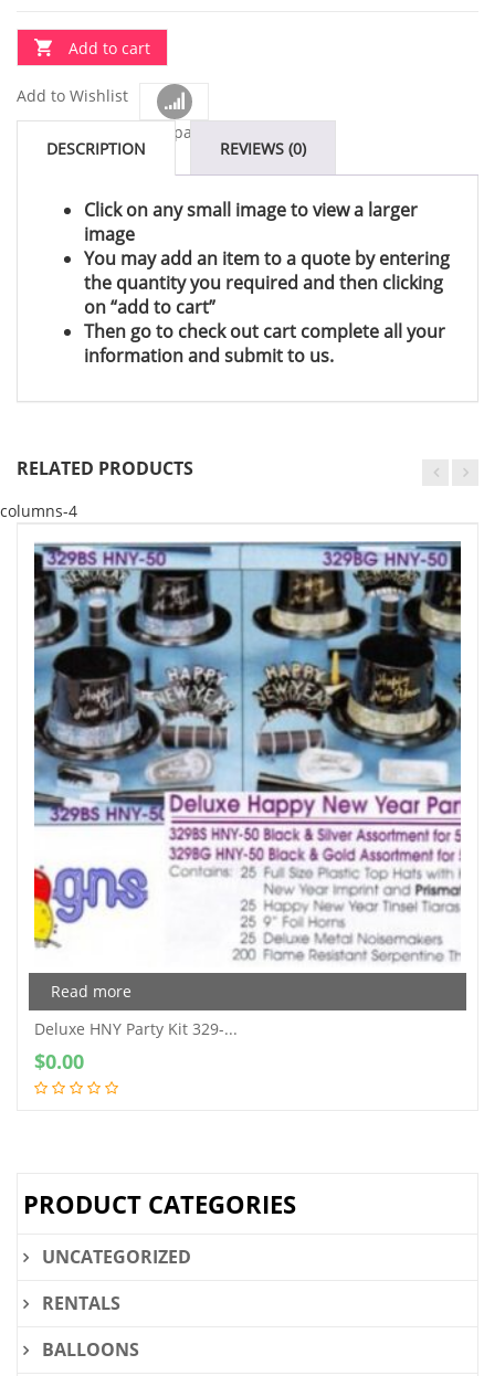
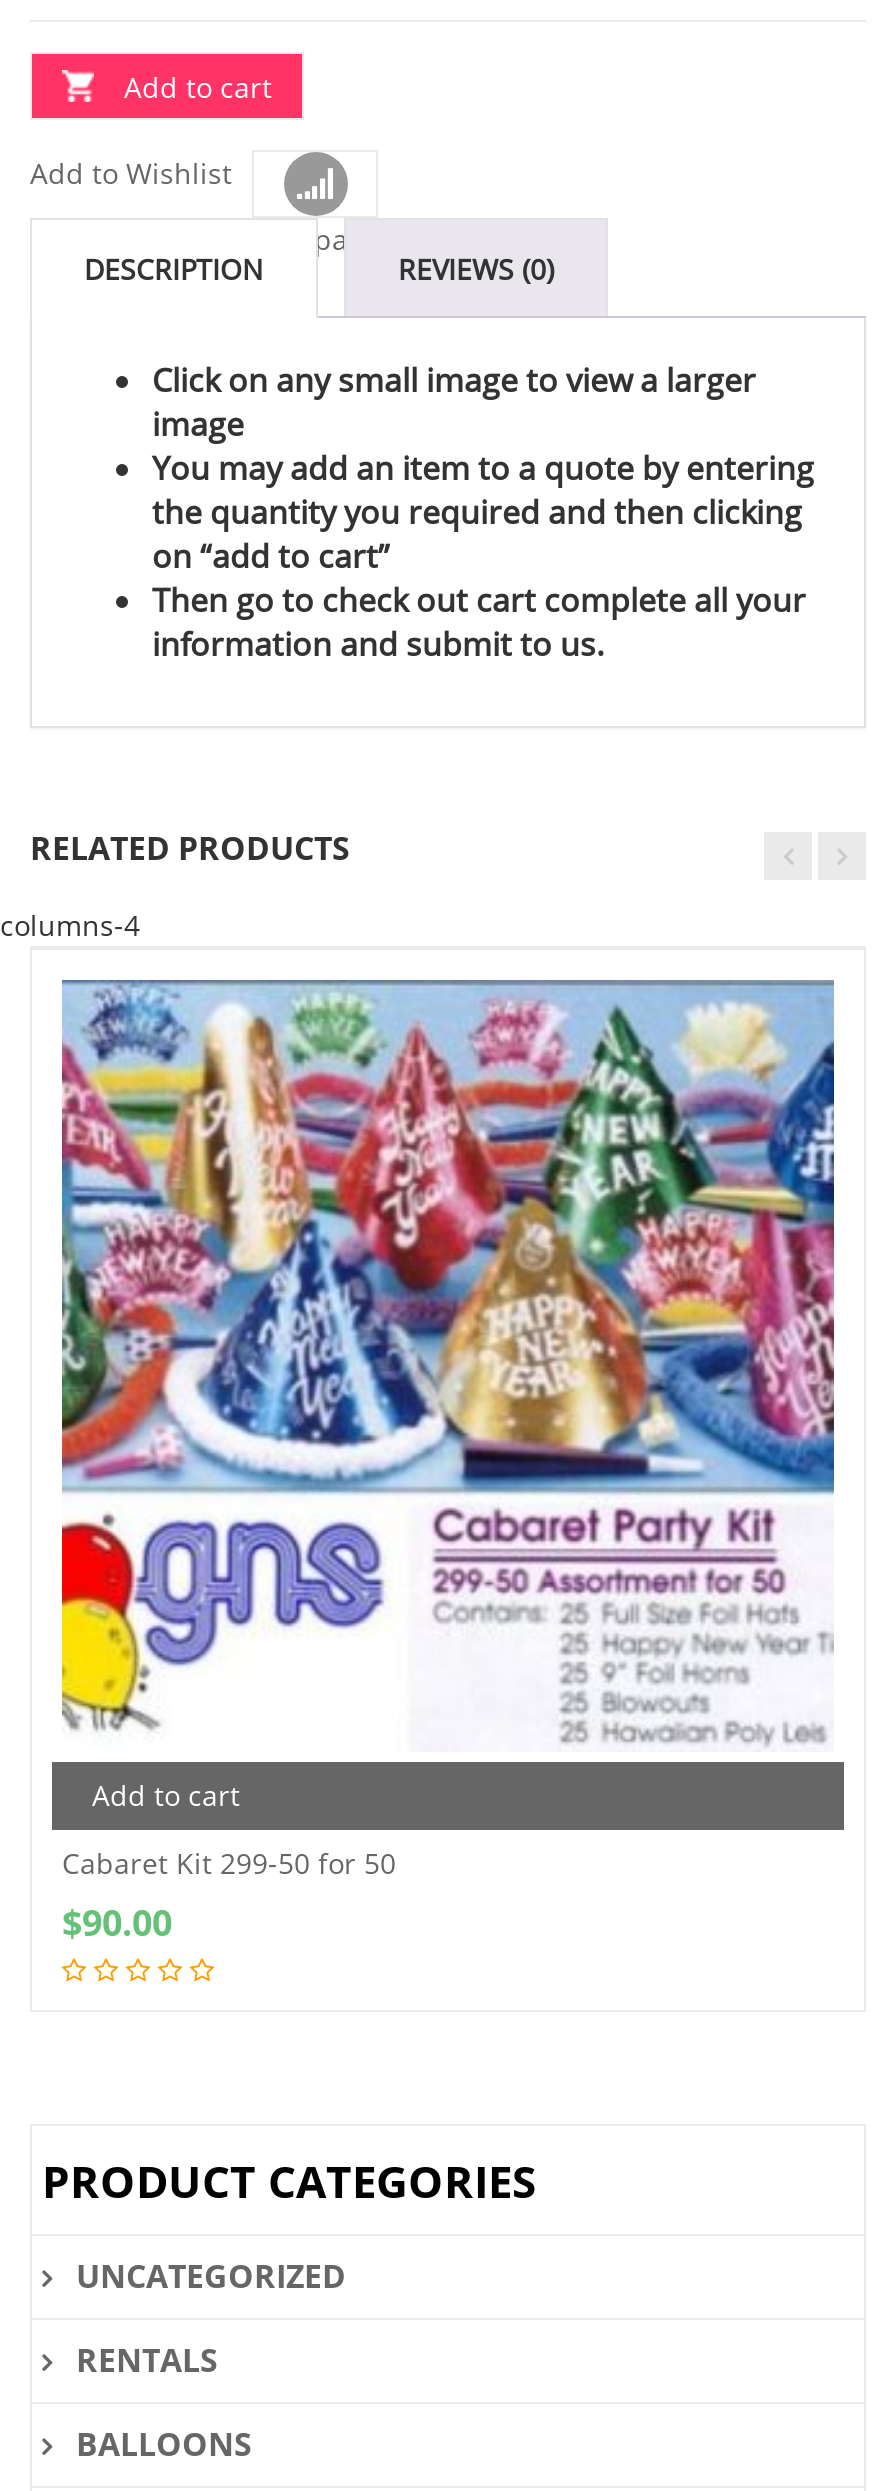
[33,541,462,1002] [image] | Read more -> [60,978,836,1815] [image] | Add to cart
[34,1019,238,1075] Deluxe HNY Party Kit 329-... | $0.00 -> [62,1845,396,1947] Cabaret Kit 299-50 for 50 | $90.00

